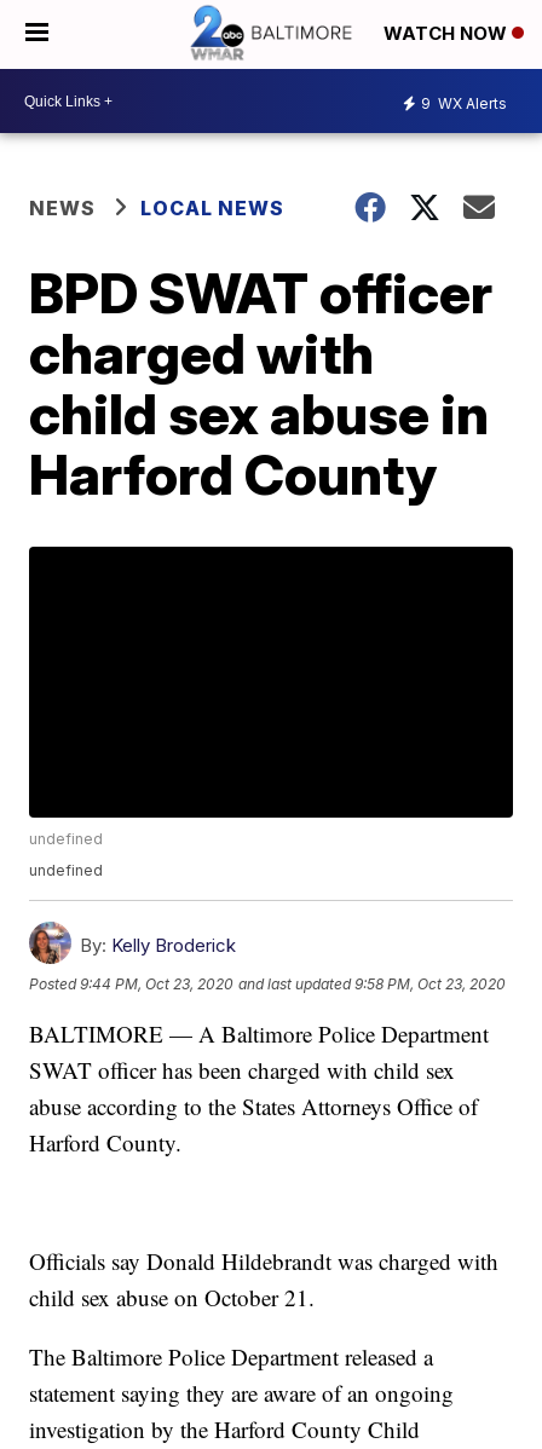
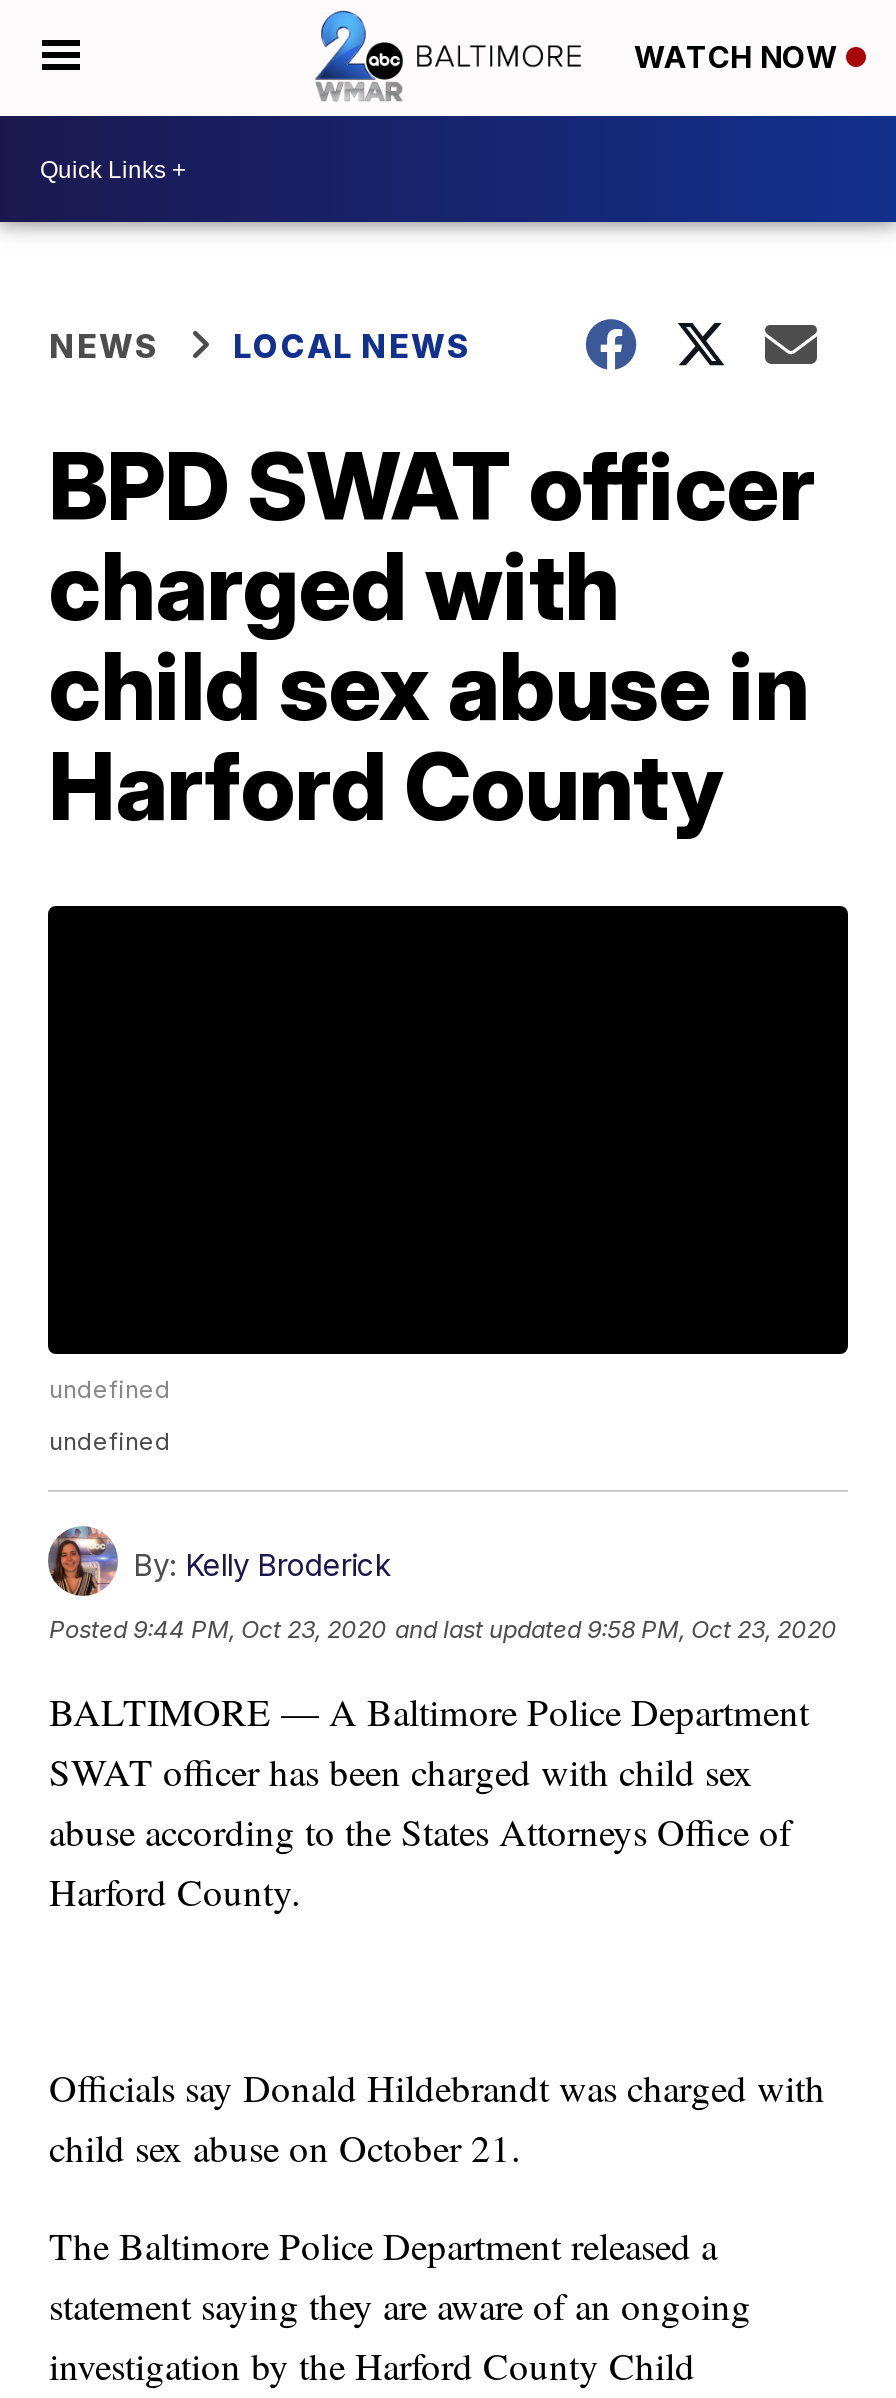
[421,94,507,112] 9 WX Alerts -> none

